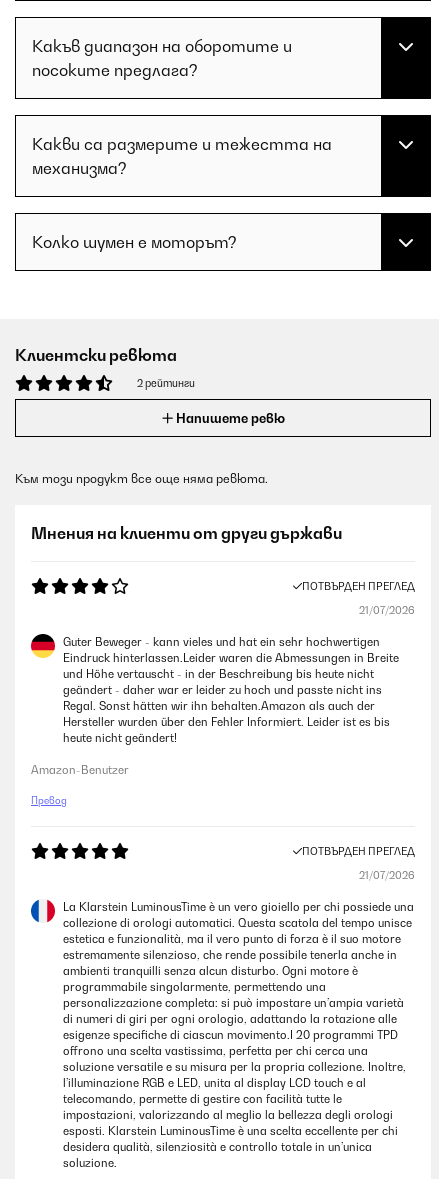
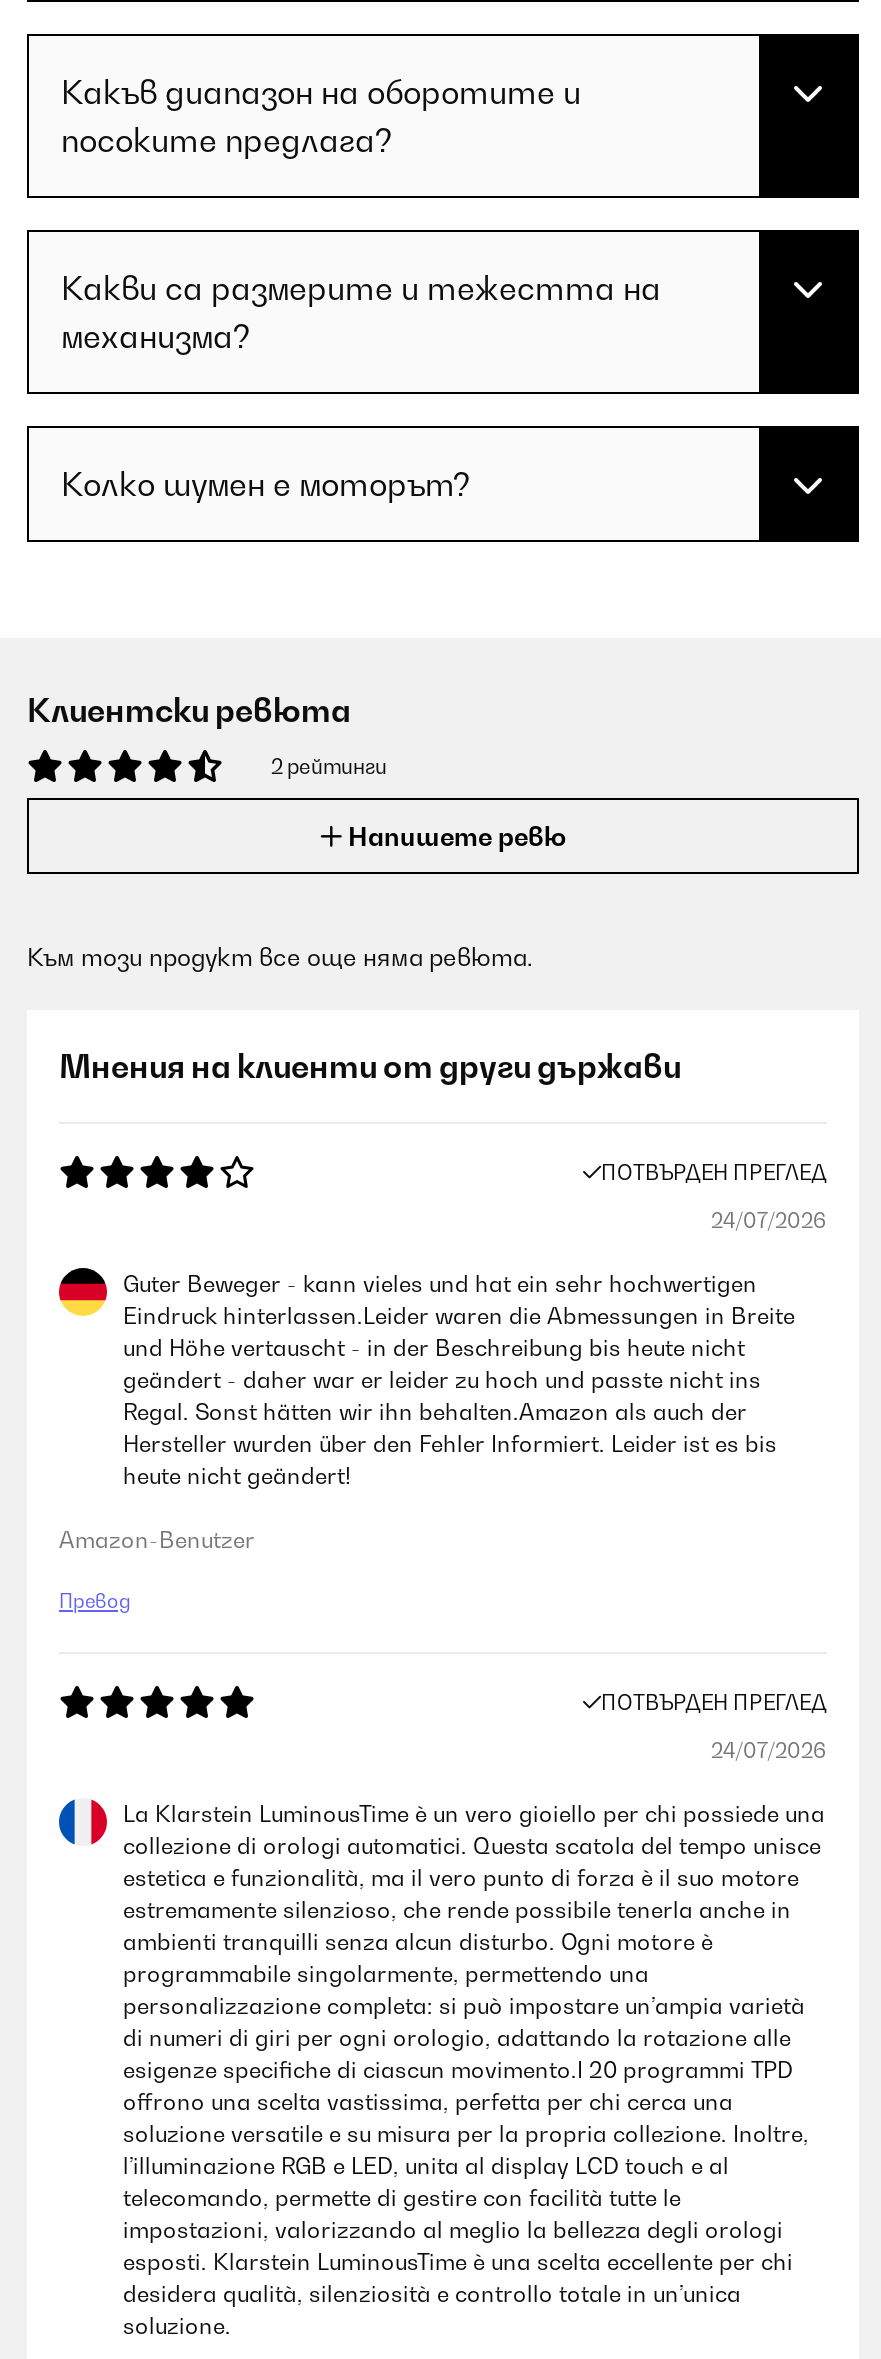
[359,604,415,616] 21/07/2026 -> [711,1209,827,1233] 24/07/2026
[359,869,415,881] 21/07/2026 -> [711,1739,827,1763] 24/07/2026

